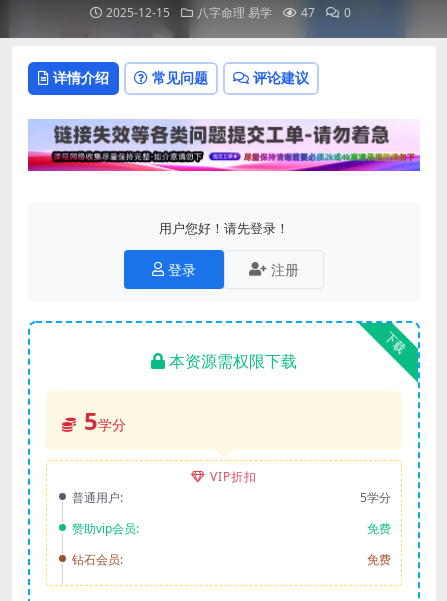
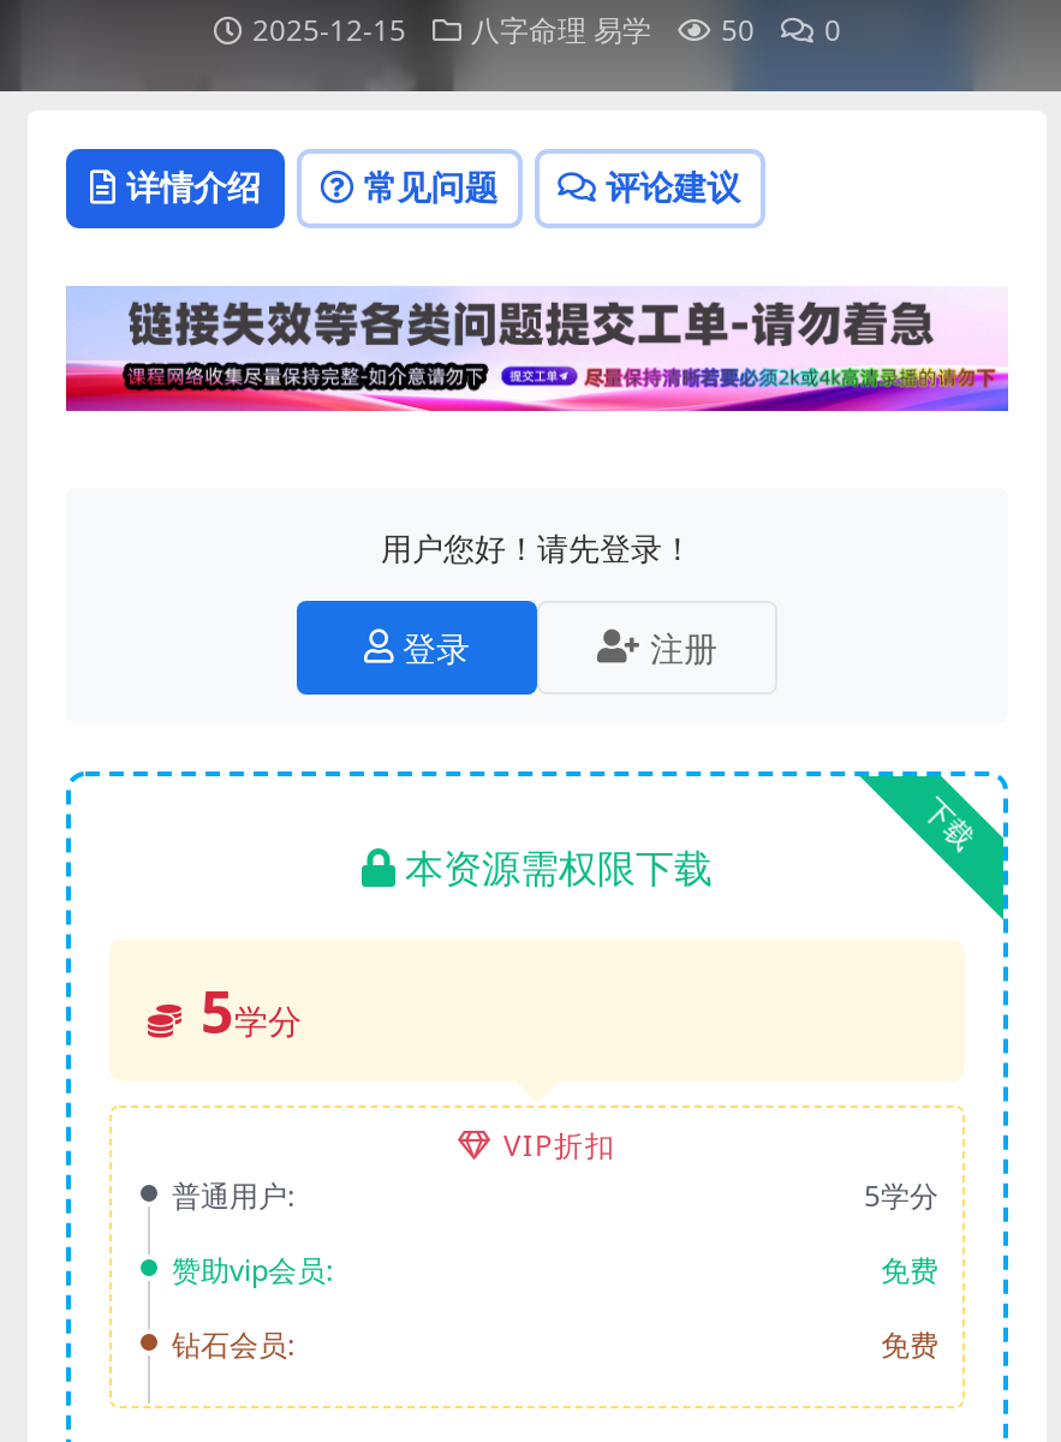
[105,4,350,21] 2025-12-15 八字命理 易学 47 0 -> [252,10,841,50] 2025-12-15 八字命理 易学 50 0

